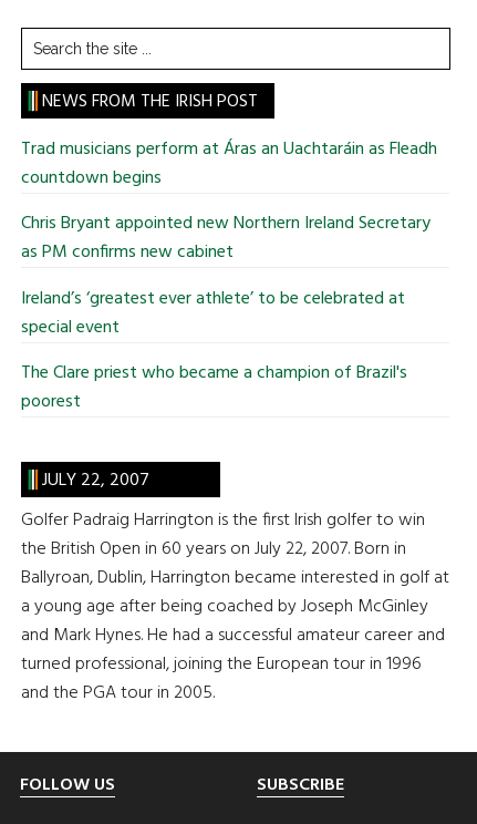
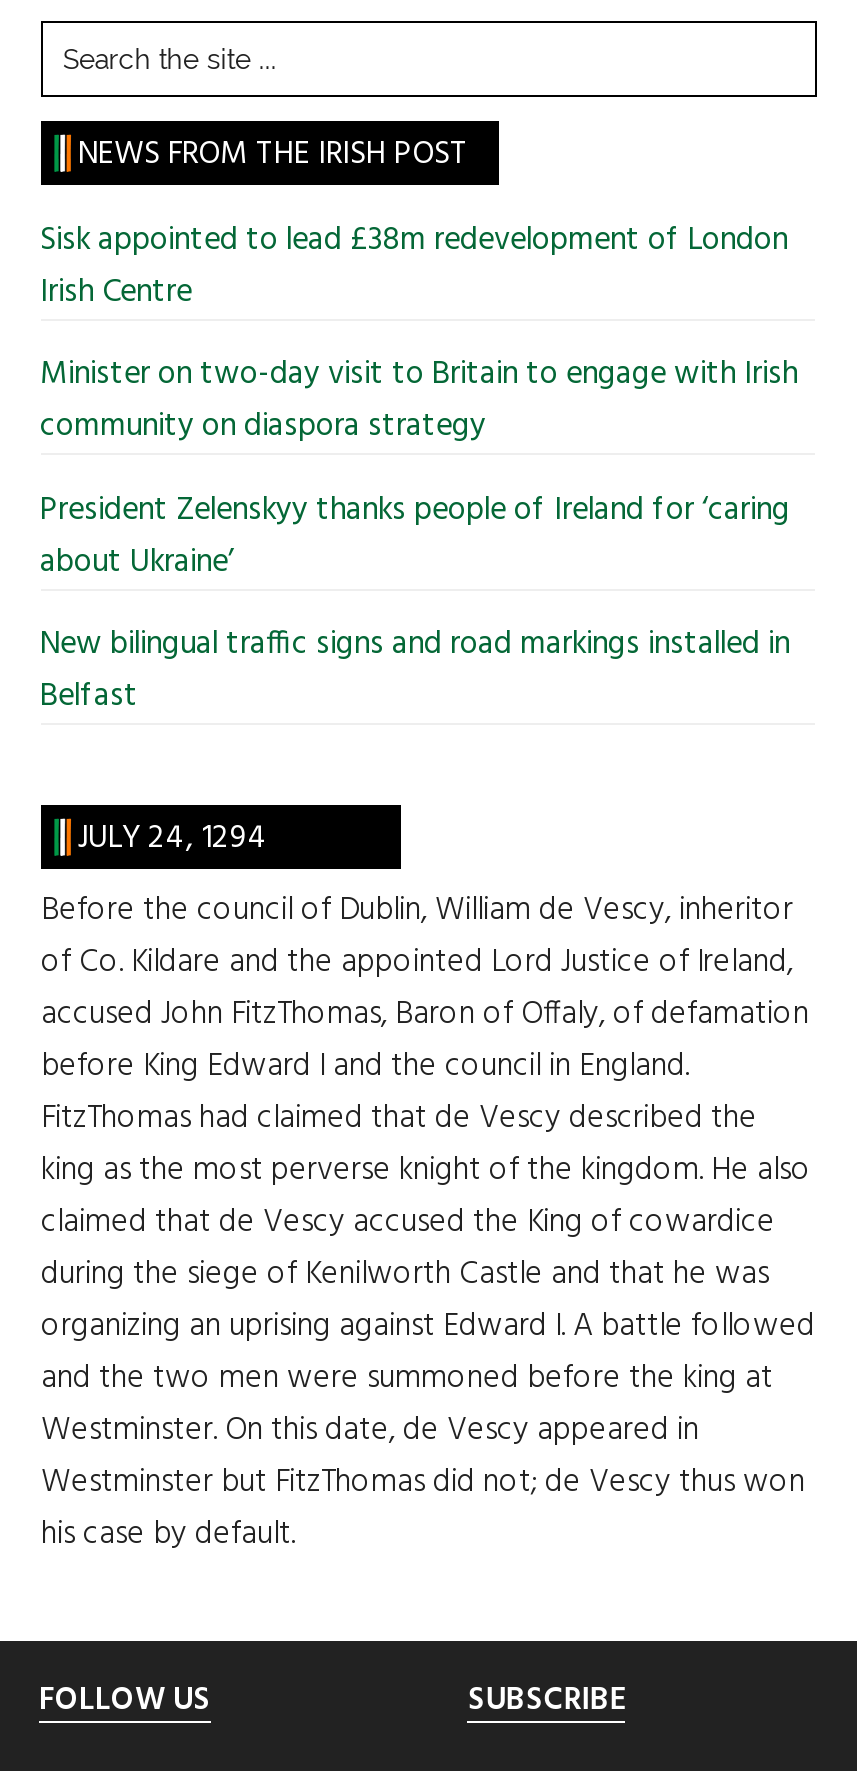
[20,135,437,193] Trad musicians perform at Áras an Uachtaráin as Fleadh | countdown begins -> [40,215,788,319] Sisk appointed to lead £38m redevelopment of London | Irish Centre
[20,210,430,267] Chris Bryant appointed new Northern Ireland Secretary | as PM confirms new cabinet -> [40,350,798,454] Minister on two-day visit to Britain to engage with Irish | community on diaspora strategy
[20,285,405,342] Ireland’s ‘greatest ever athlete’ to be celebrated at | special event -> [40,485,790,589] President Zelenskyy thanks people of Ireland for ‘caring | about Ukraine’
[20,359,407,417] The Clare priest who became a champion of Brazil's | poorest -> [40,620,790,724] New bilingual traffic signs and road markings installed in | Belfast
[21,467,449,708] JULY 22, 2007 | Golfer Padraig Harrington is the first Irish golfer to win | the British Open in 60 years on July 22, 2007. Born in | Ballyroan, Dublin, Harrington became interested in golf at | a young age after being coached by Joseph McGinley | and Mark Hynes. He had a successful amateur career and | turned professional, joining the European tour in 1996 | and the PGA tour in 2005. -> [41,814,815,1562] JULY 24, 1294 | Before the council of Dublin, William de Vescy, inheritor | of Co. Kildare and the appointed Lord Justice of Ireland, | accused John FitzThomas, Baron of Offaly, of defamation | before King Edward I and the council in England. | FitzThomas had claimed that de Vescy described the | king as the most perverse knight of the kingdom. He also | claimed that de Vescy accused the King of cowardice | during the siege of Kenilworth Castle and that he was | organizing an uprising against Edward I. A battle followed | and the two men were summoned before the king at | Westminster. On this date, de Vescy appeared in | Westminster but FitzThomas did not; de Vescy thus won | his case by default.

